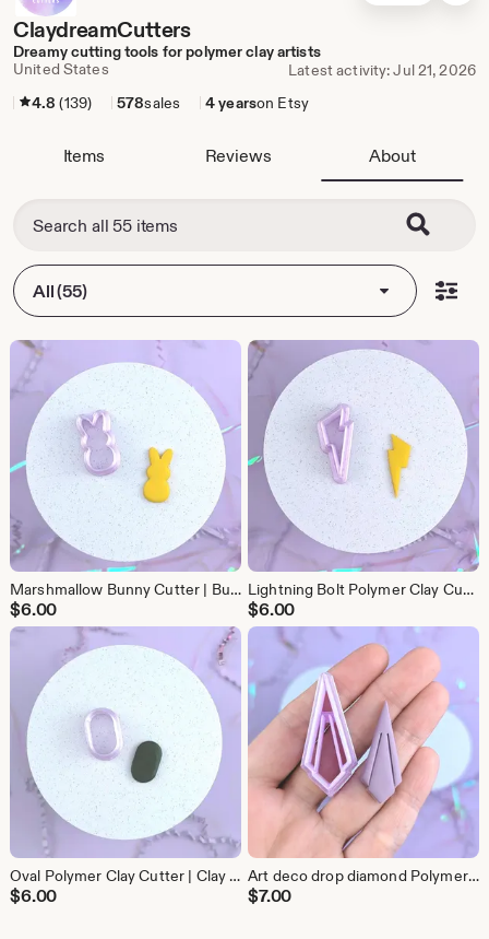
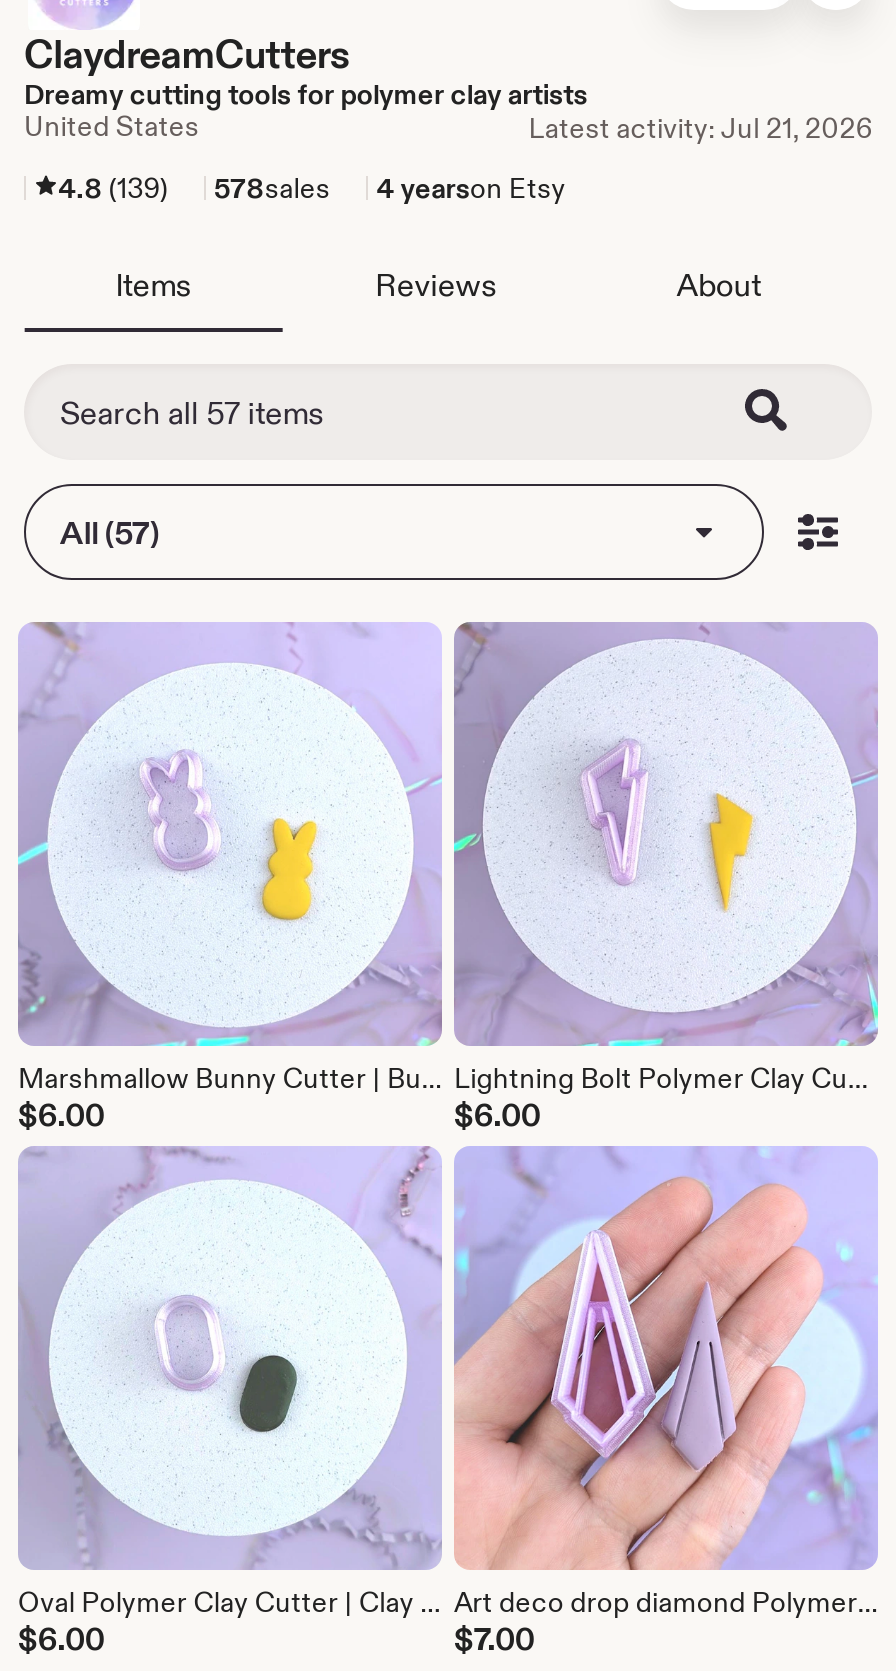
[33,280,87,302] All (55) -> [60,512,159,552] All (57)

